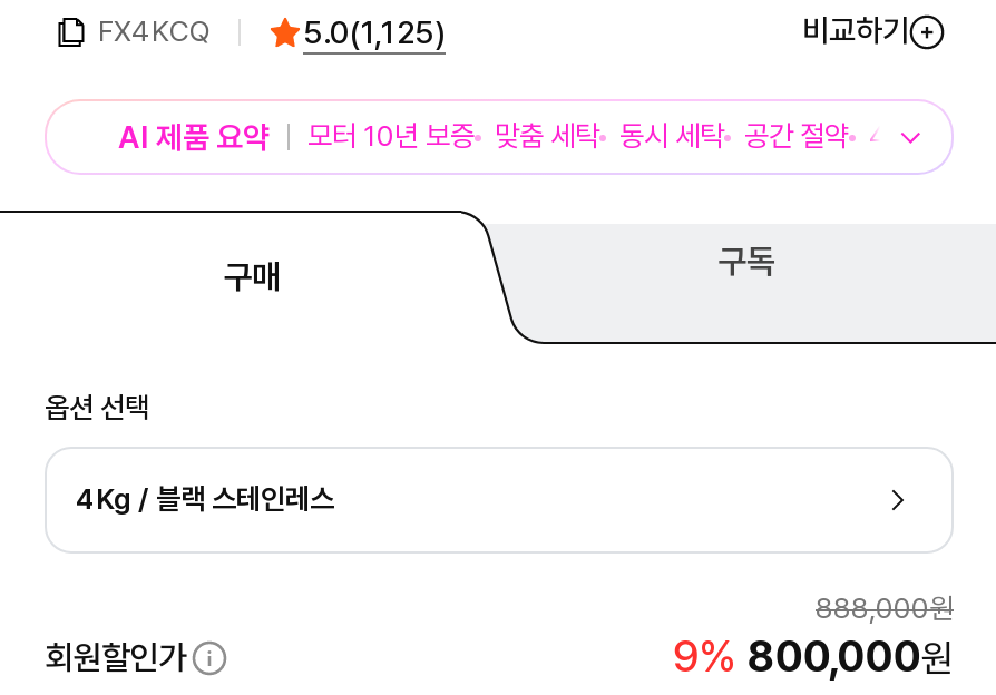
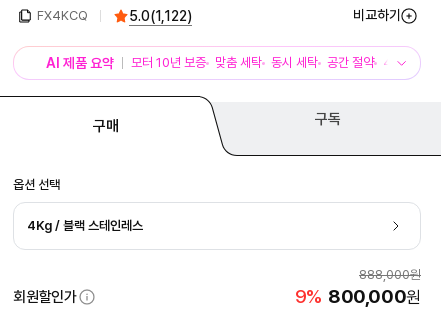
[303,13,446,49] 5.0(1,125) -> [129,7,192,23] 5.0(1,122)

